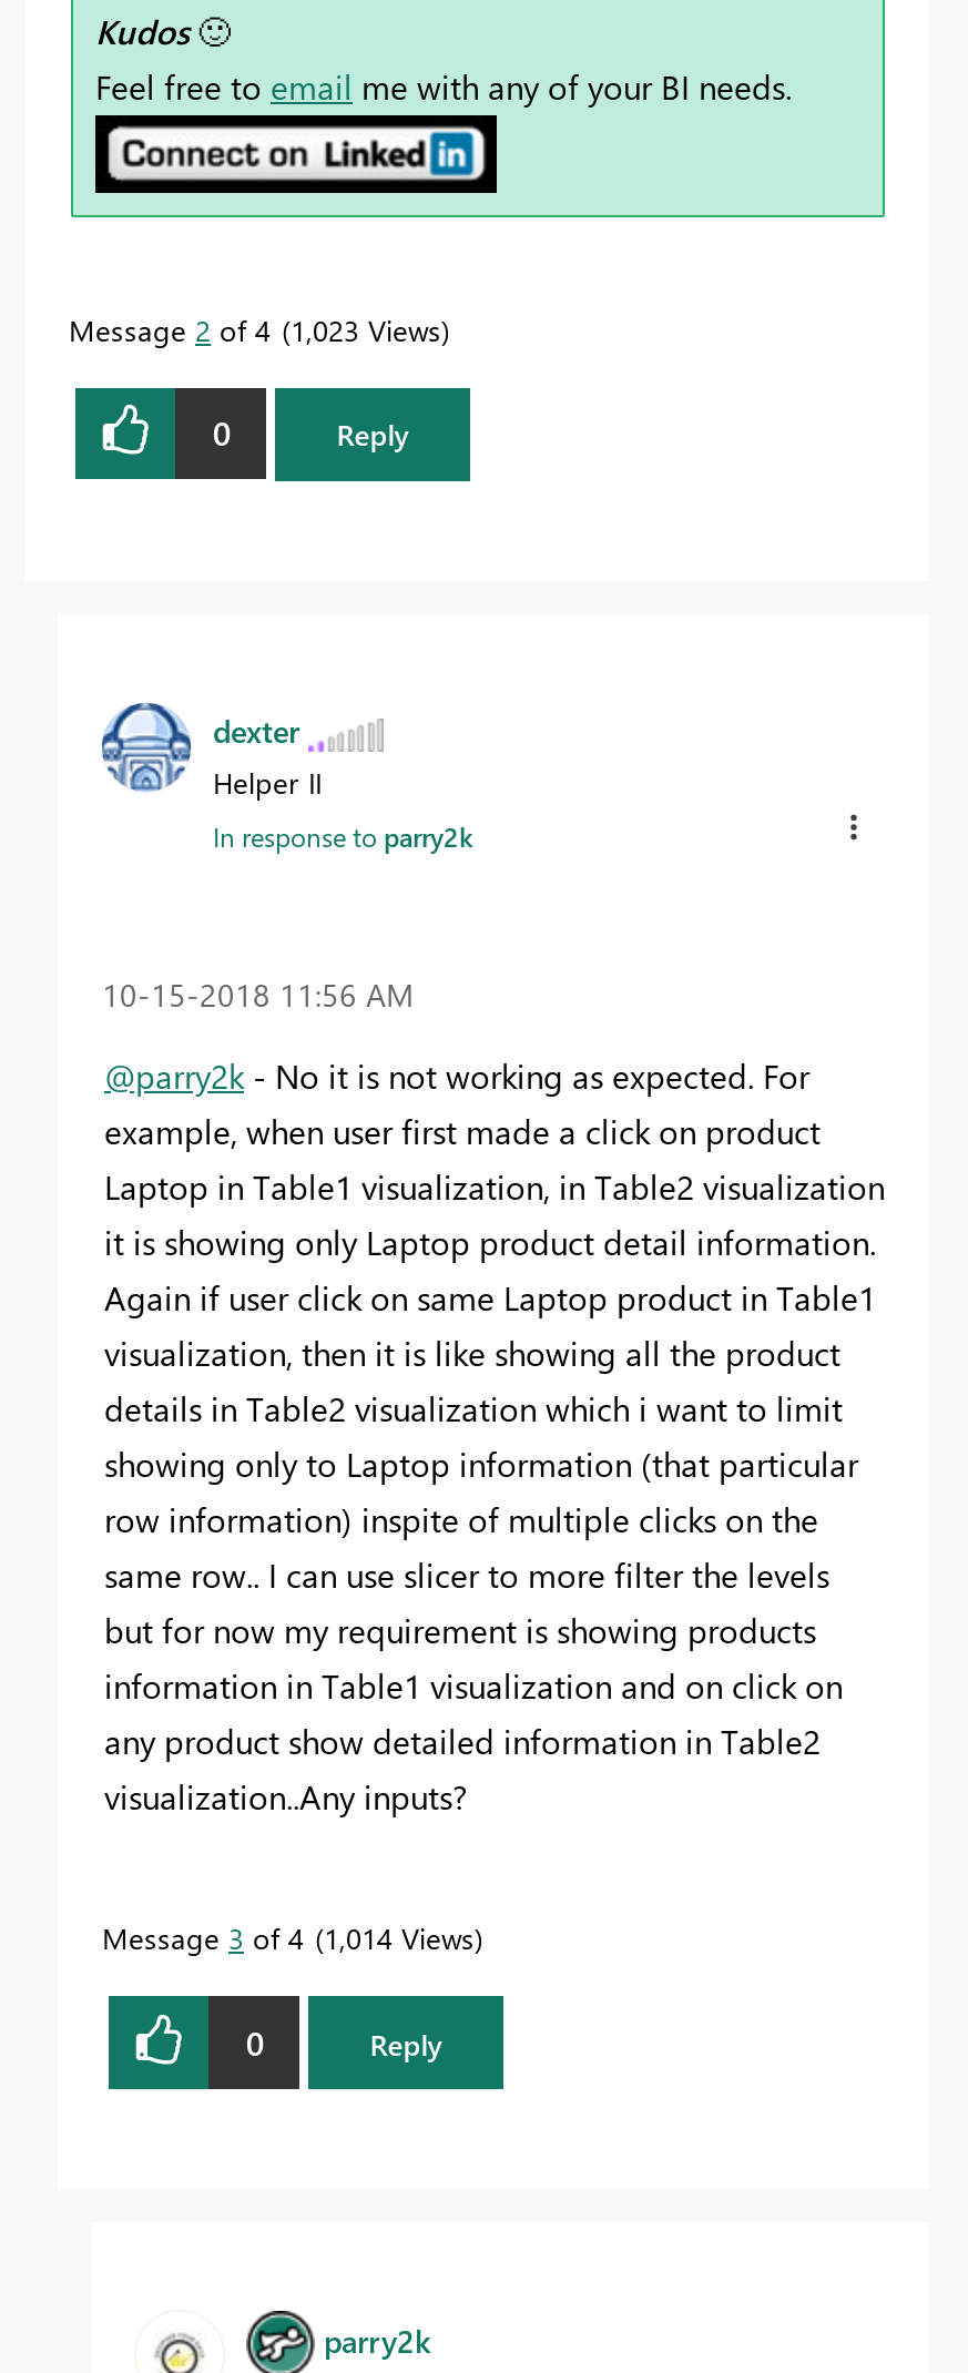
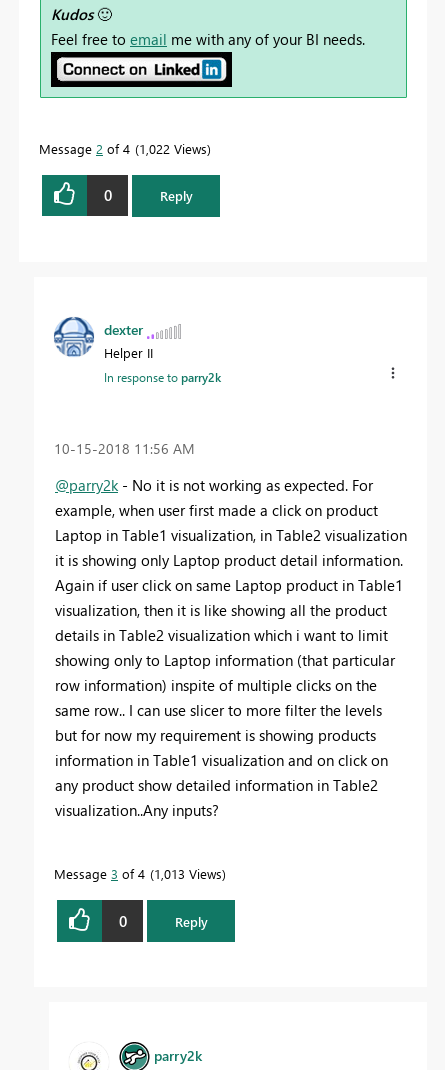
[69,310,441,348] Message 2 of 4 1,023 Views -> [39,140,207,157] Message 2 of 4 1,022 Views
[102,1919,475,1956] Message 3 of 4 1,014 Views -> [54,865,222,882] Message 3 of 4 1,013 Views

